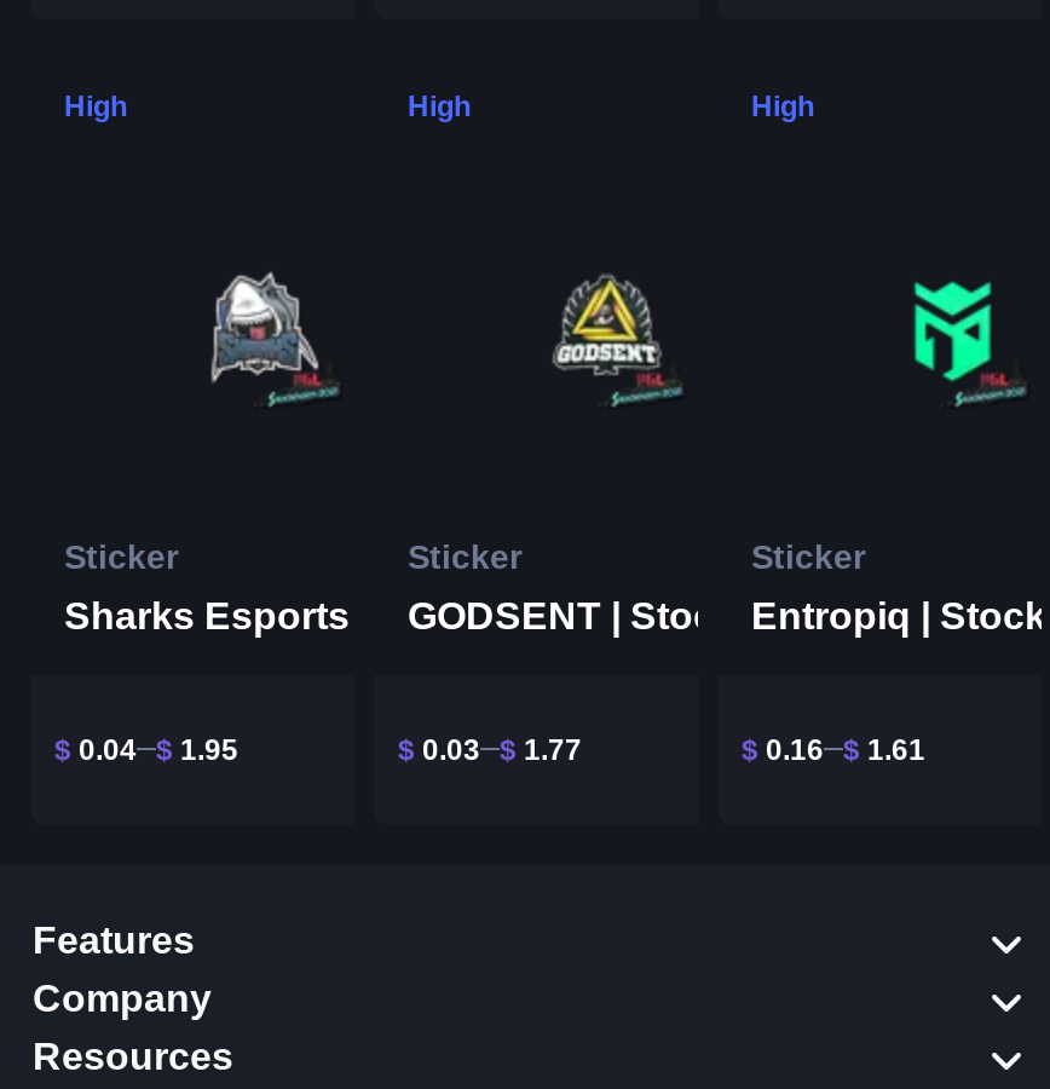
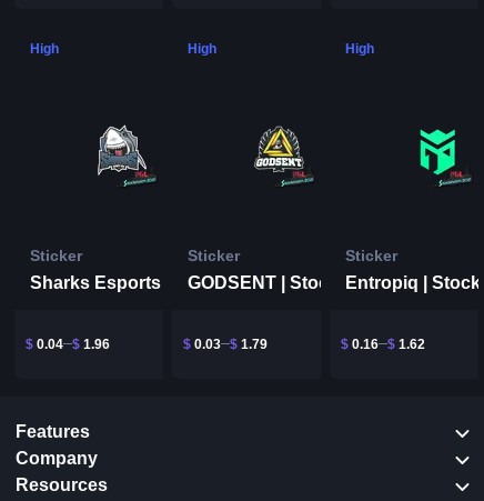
[54,733,238,766] $0.04 $1.95 -> [26,336,110,352] $0.04 $1.96
[398,733,582,766] $0.03 $1.77 -> [183,336,268,352] $0.03 $1.79
[742,733,925,766] $0.16 $1.61 -> [341,336,425,352] $0.16 $1.62

